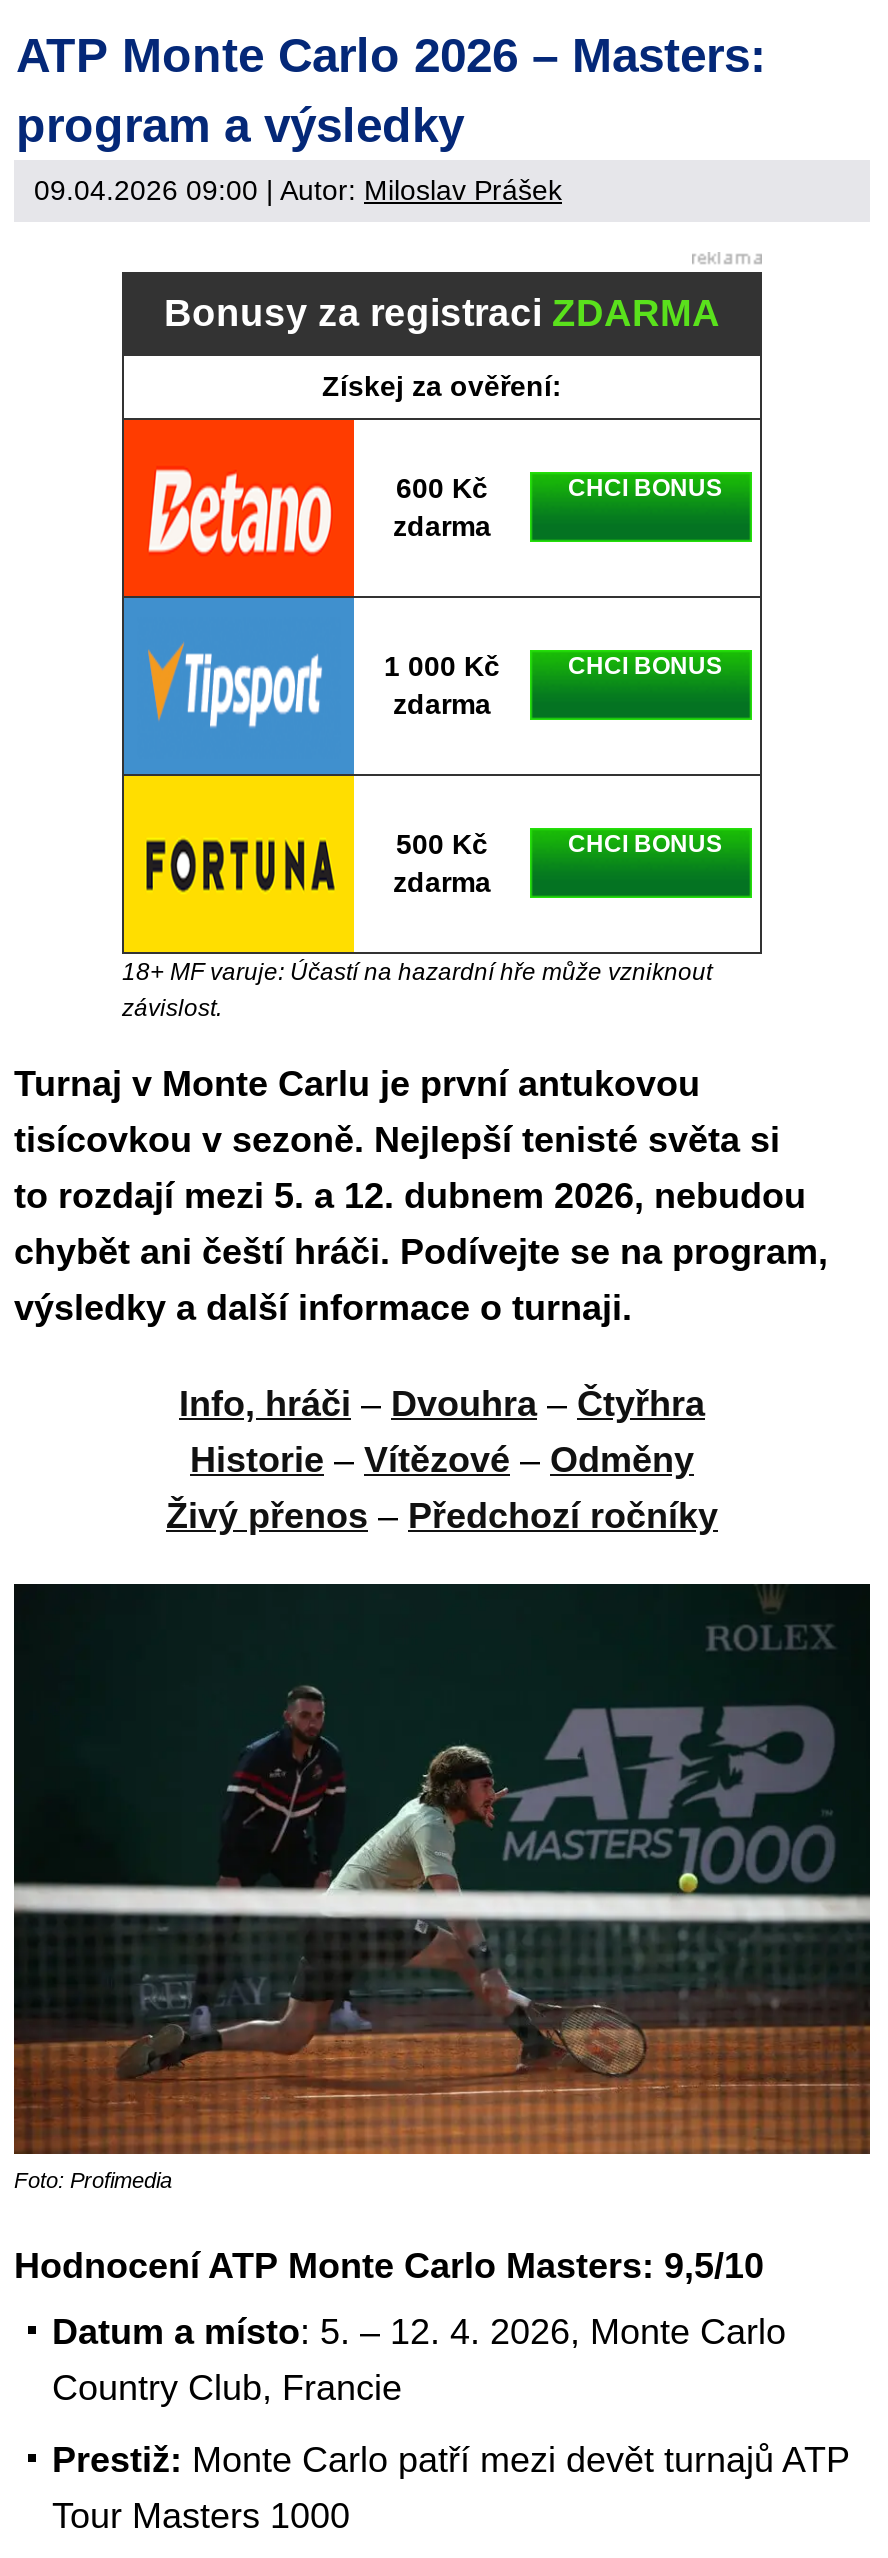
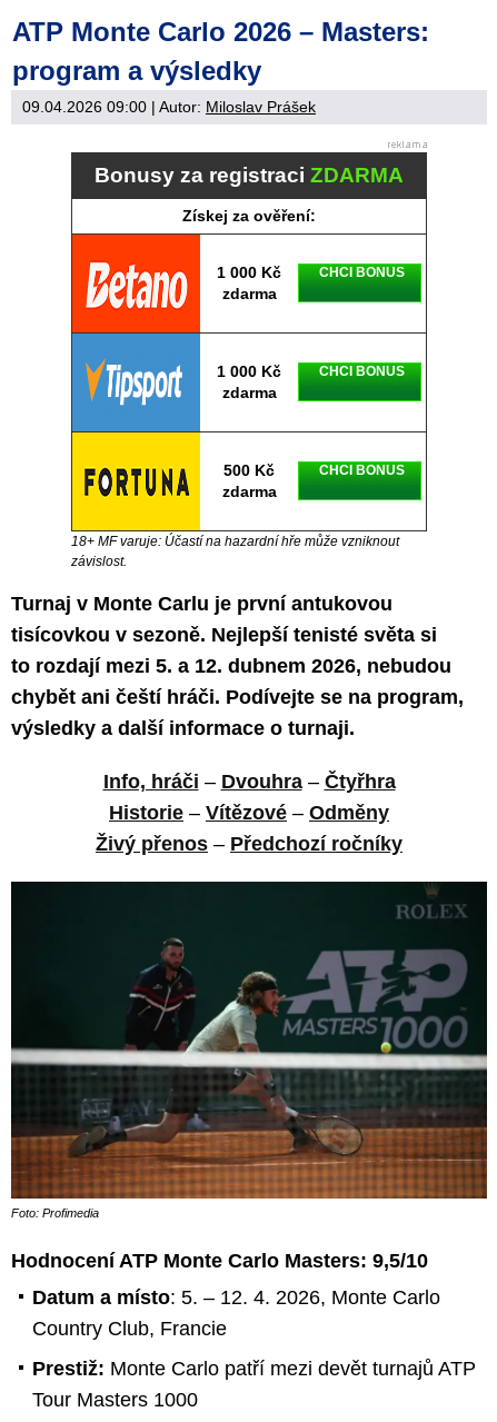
[396,472,488,504] 600 Kč -> [217,263,281,281] 1 000 Kč

